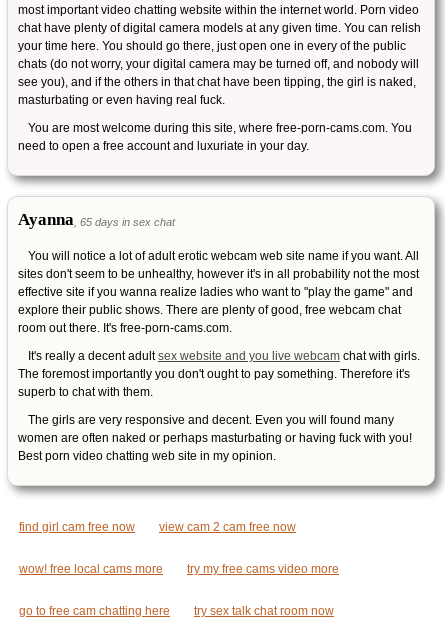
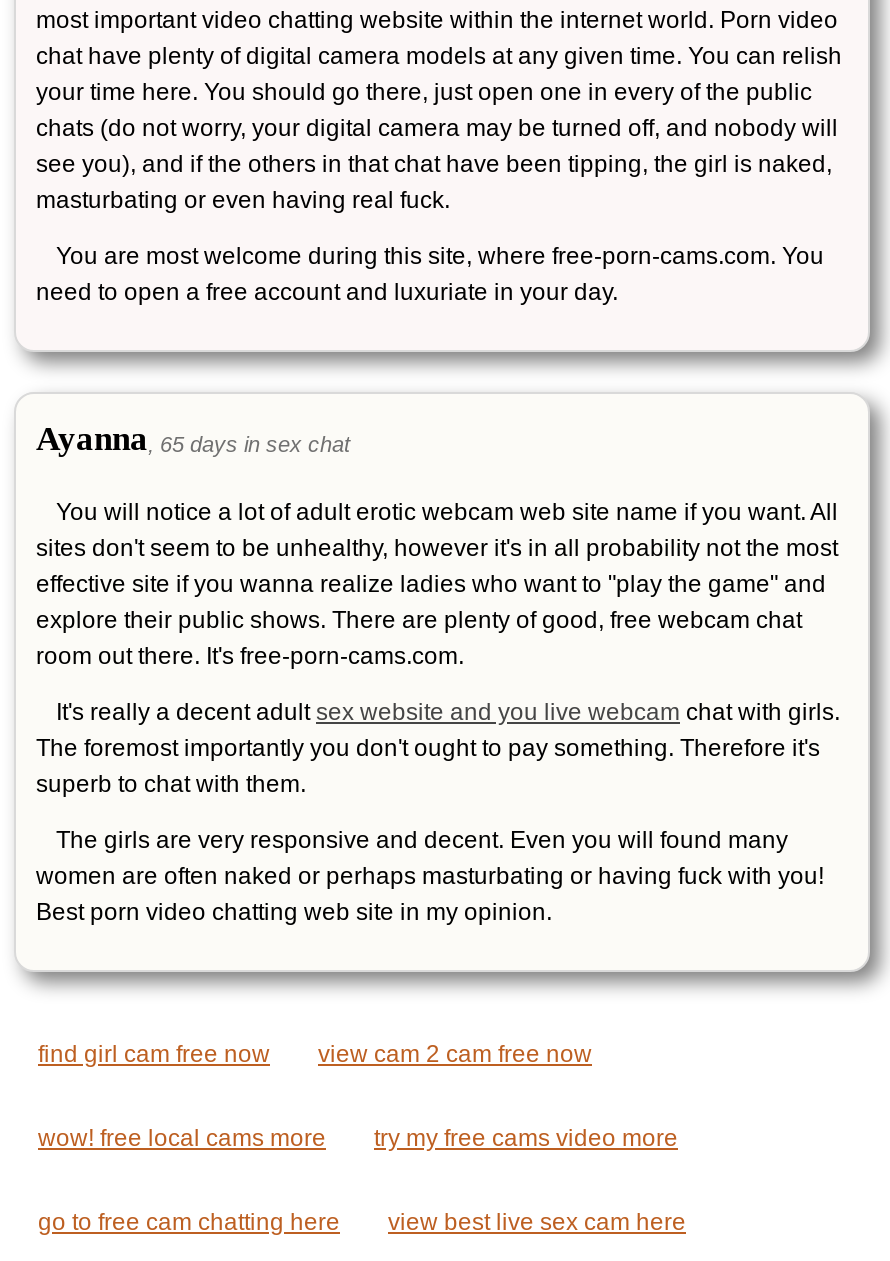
[194,604,334,618] try sex talk chat room now -> [388,1208,686,1236] view best live sex cam here

